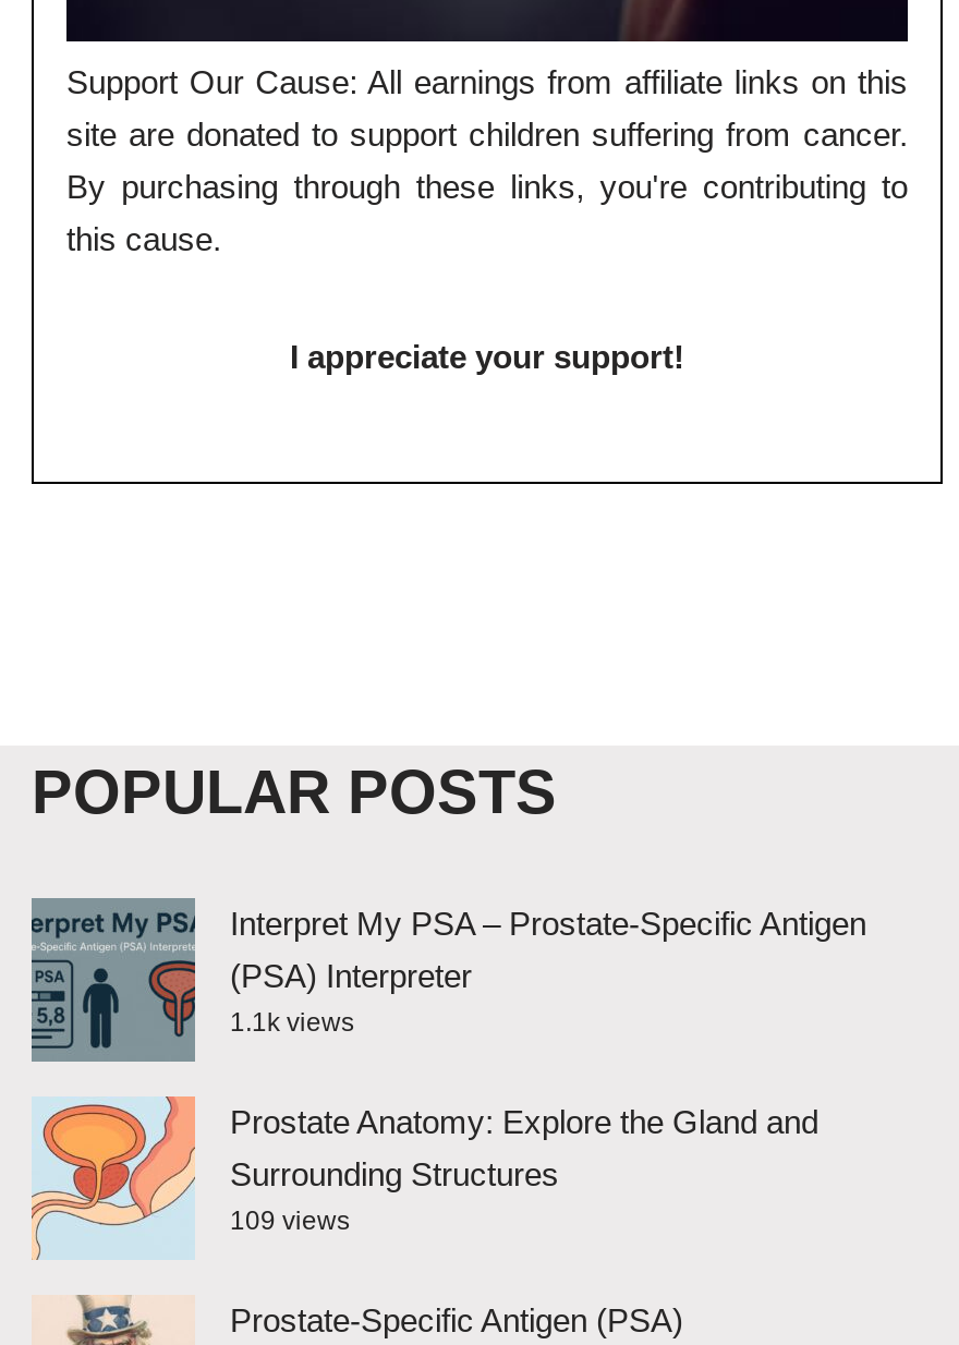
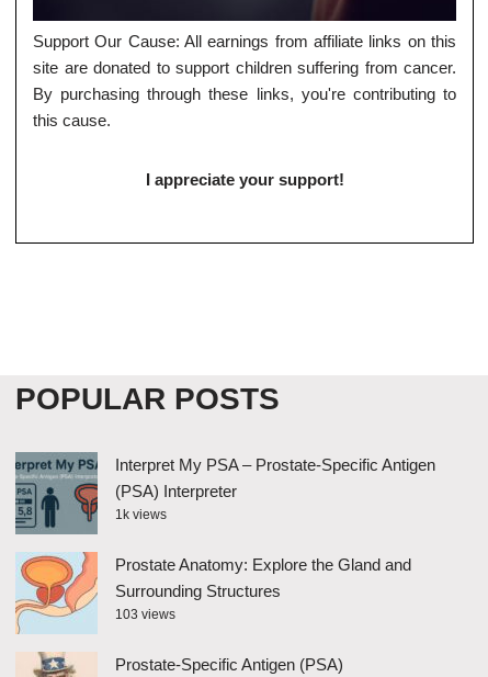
[230,1007,354,1037] 1.1k views -> [115,507,167,522] 1k views
[230,1205,350,1236] 109 views -> [115,607,175,622] 103 views

